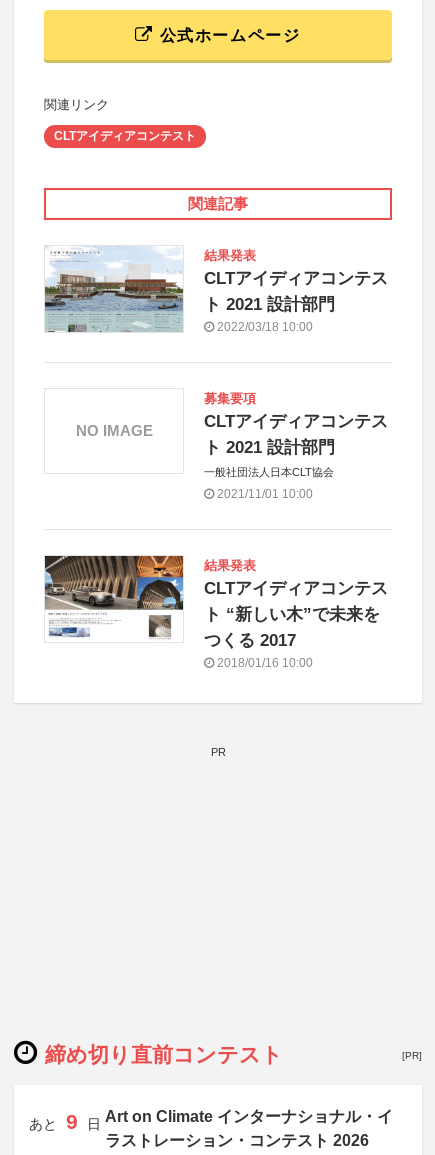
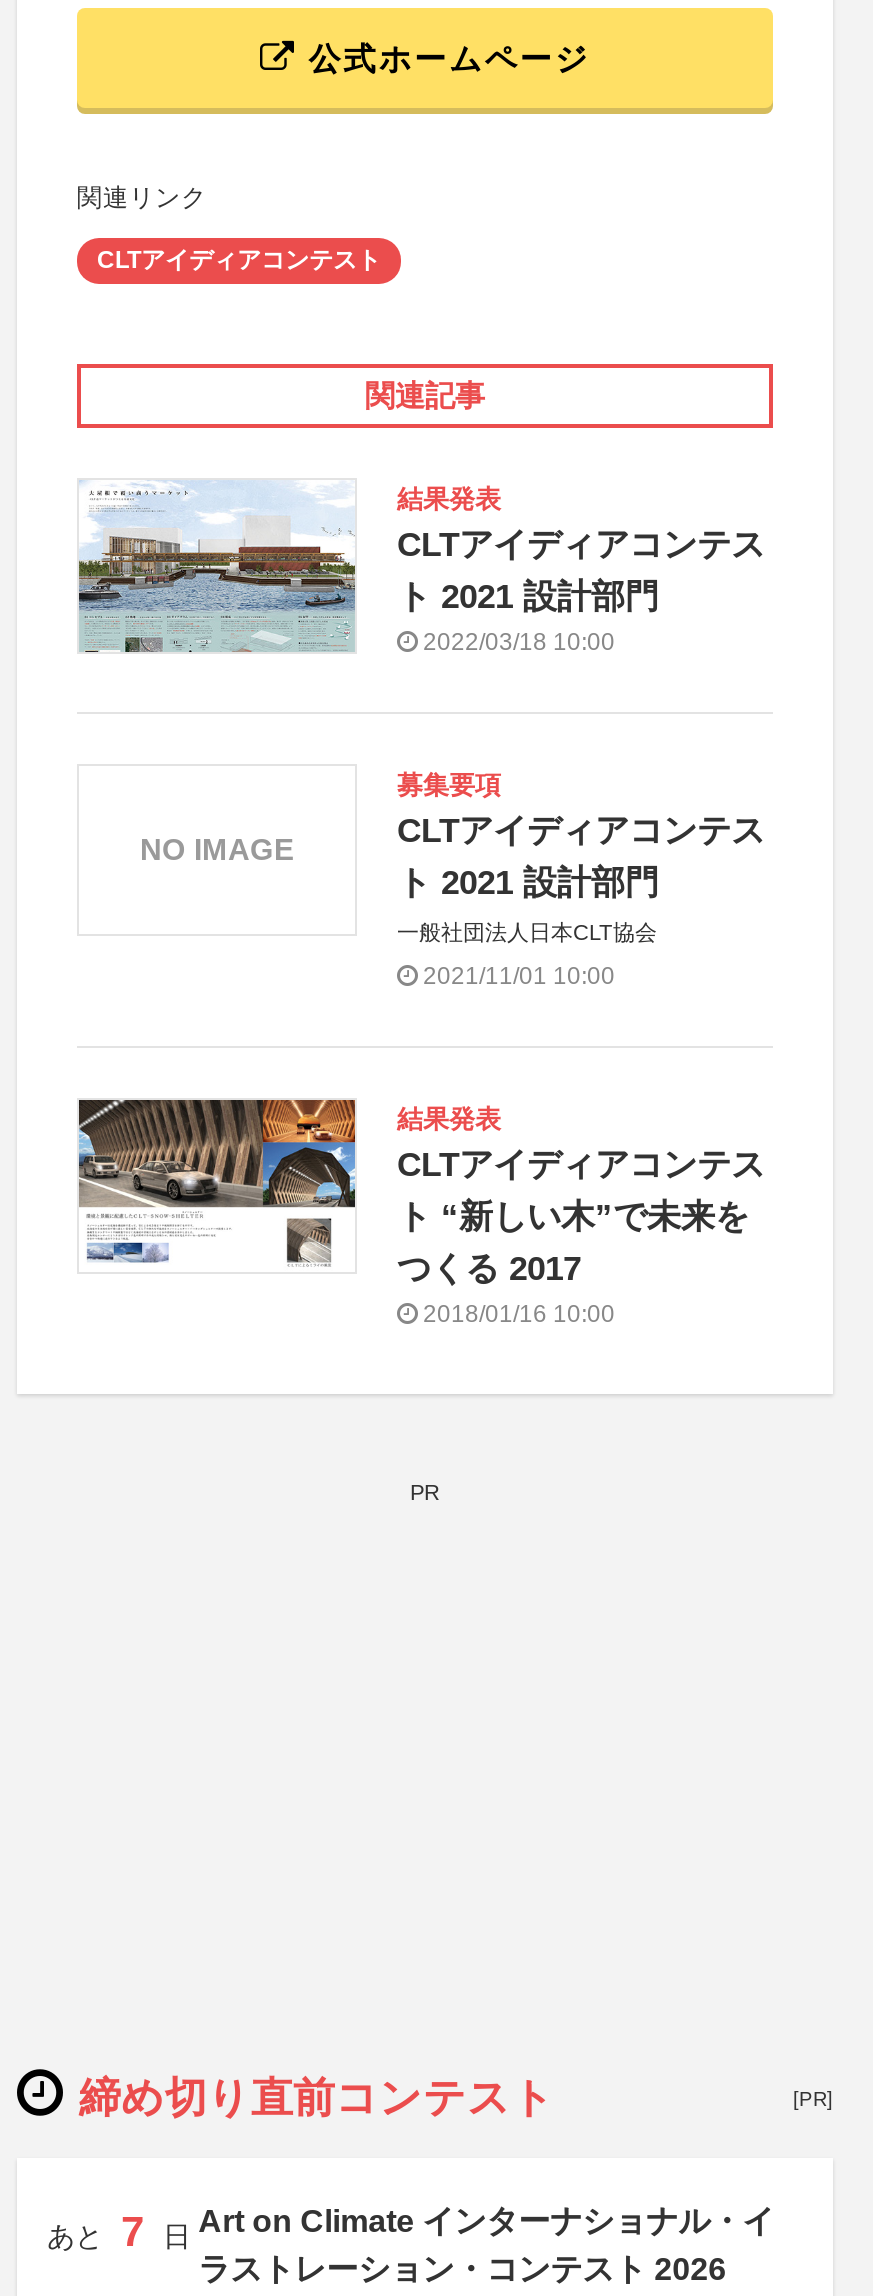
[29,1108,393,1133] あと 9 日 Art on Climate インターナショナル・イ -> [47,2204,774,2254] あと 7 日 Art on Climate インターナショナル・イ

